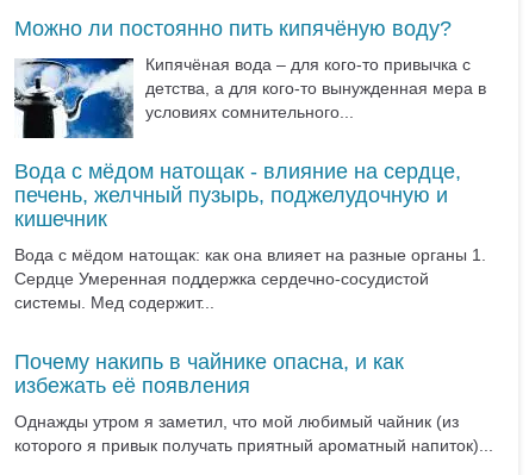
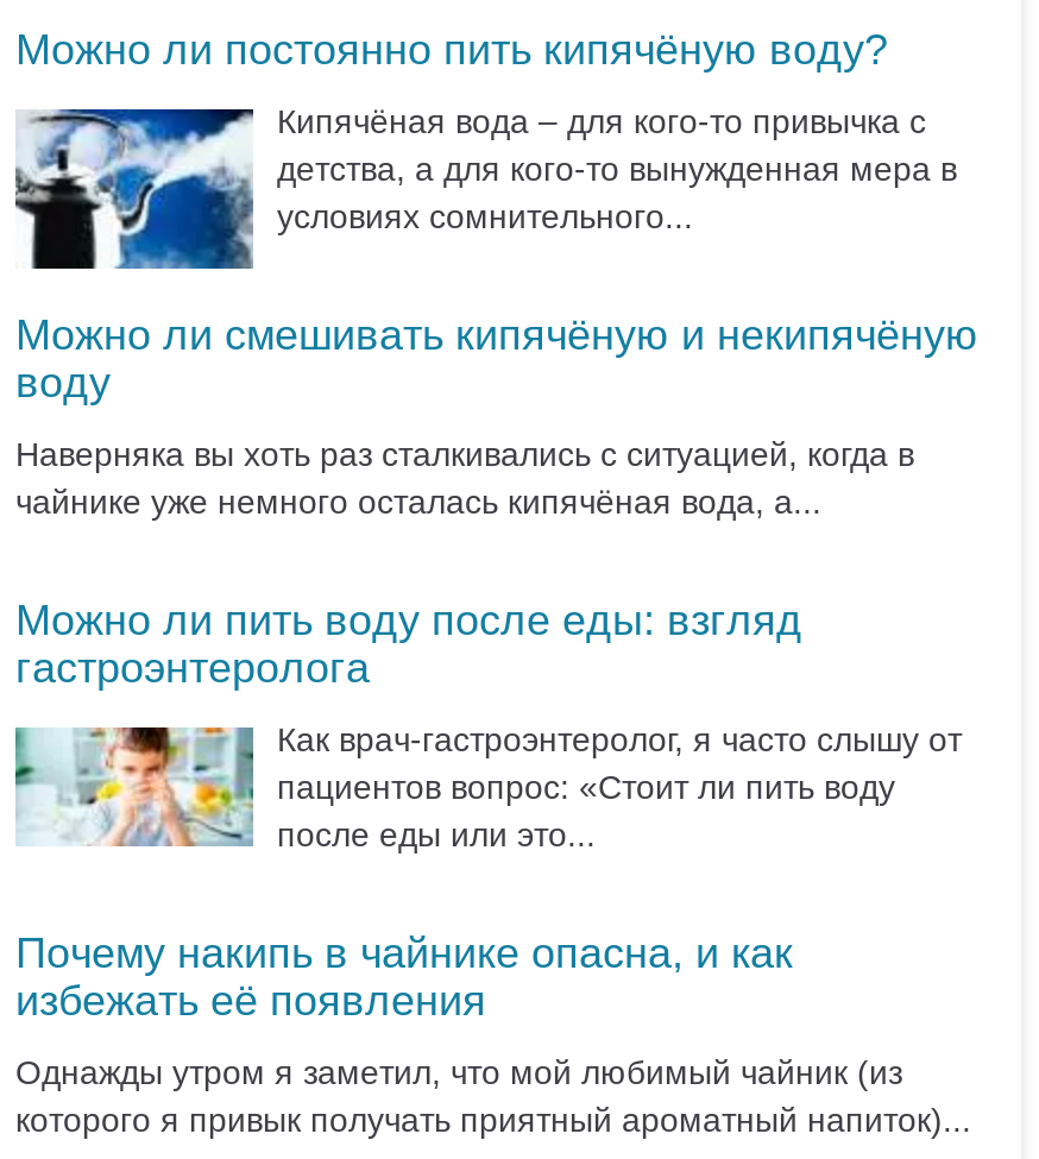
[14,160,486,312] Вода с мёдом натощак - влияние на сердце, | печень, желчный пузырь, поджелудочную и | кишечник | Вода с мёдом натощак: как она влияет на разные органы 1. | Сердце Умеренная поддержка сердечно-сосудистой | системы. Мед содержит... -> [15,311,978,853] Можно ли смешивать кипячёную и некипячёную | воду | Наверняка вы хоть раз сталкивались с ситуацией, когда в | чайнике уже немного осталась кипячёная вода, а... | Можно ли пить воду после еды: взгляд | гастроэнтеролога | Как врач-гастроэнтеролог, я часто слышу от | пациентов вопрос: «Стоит ли пить воду | после еды или это...

